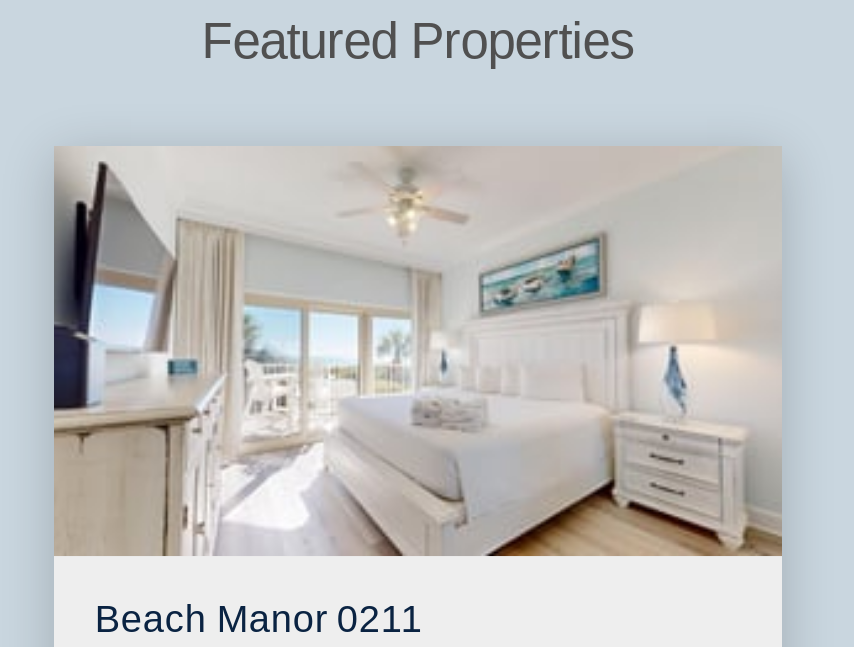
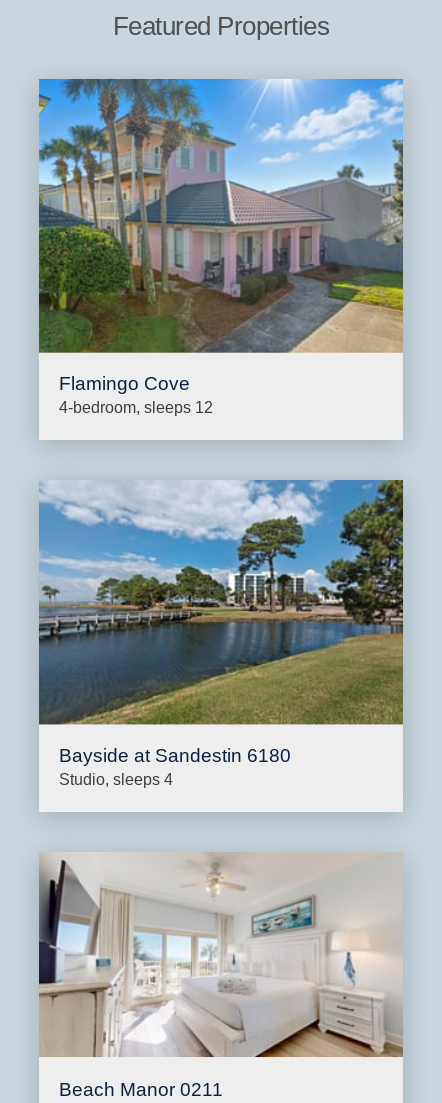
none -> [38,78,404,416] [image] | Flamingo Cove | 4-bedroom, sleeps 12
none -> [38,479,404,788] [image] | Bayside at Sandestin 6180 | Studio, sleeps 4

